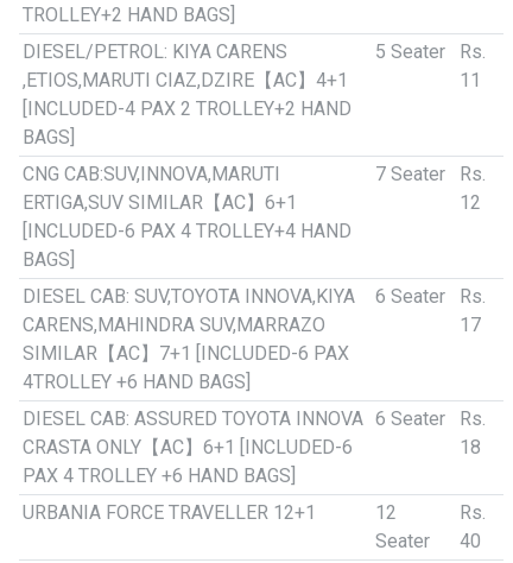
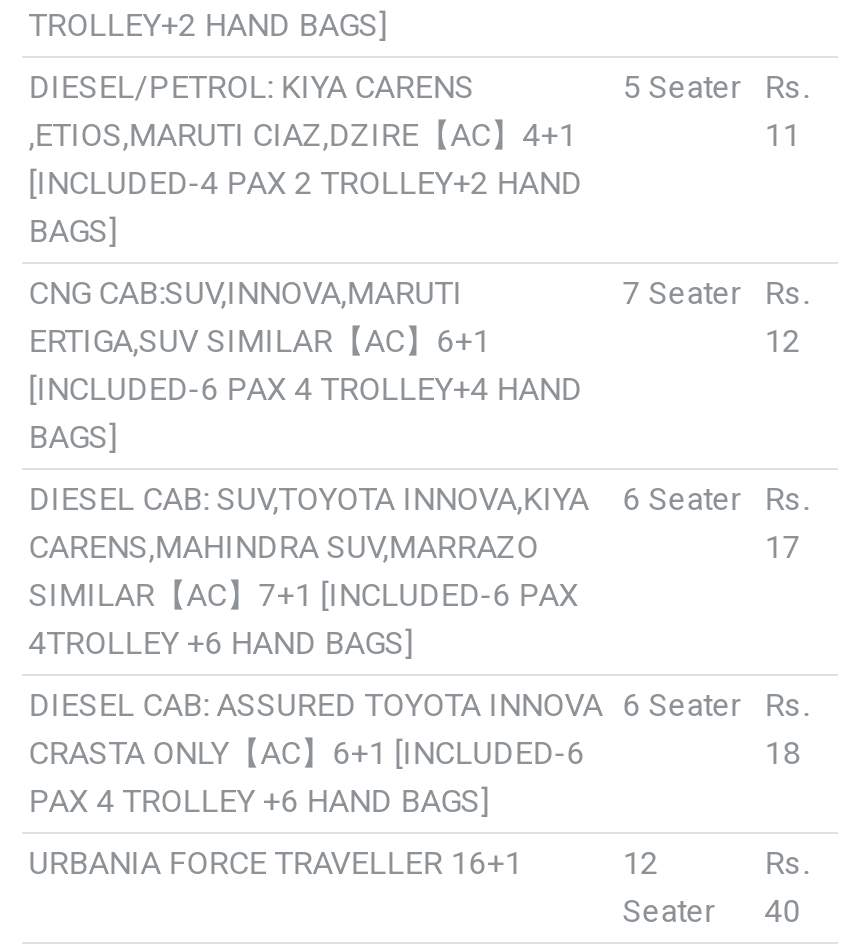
[23,501,316,524] URBANIA FORCE TRAVELLER 12+1 -> [28,844,522,882] URBANIA FORCE TRAVELLER 16+1

